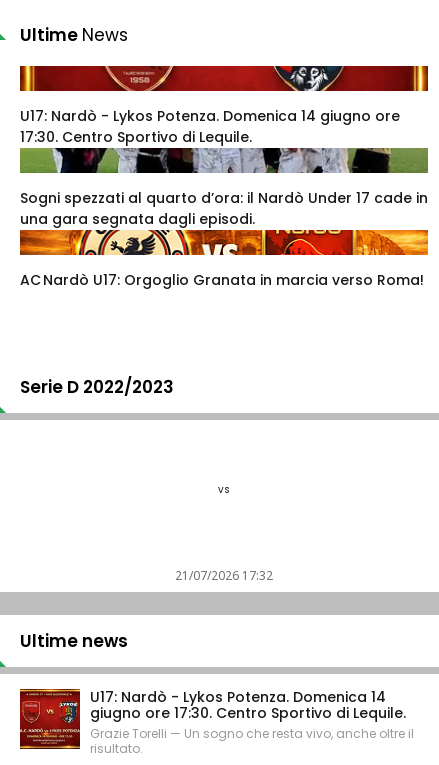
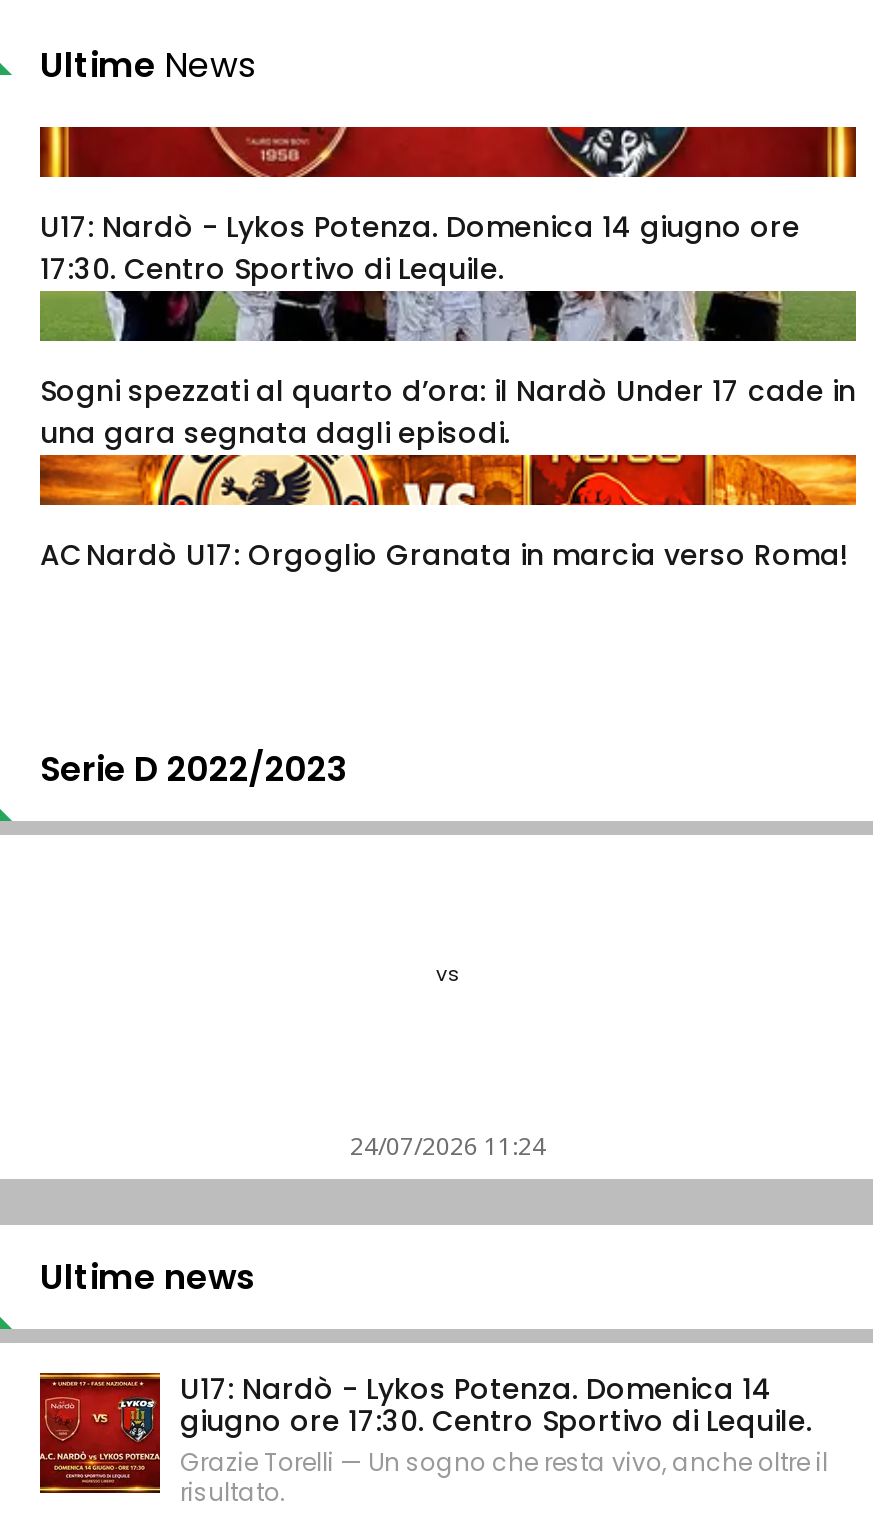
[175,567,273,584] 21/07/2026 17:32 -> [350,1129,546,1163] 24/07/2026 11:24

